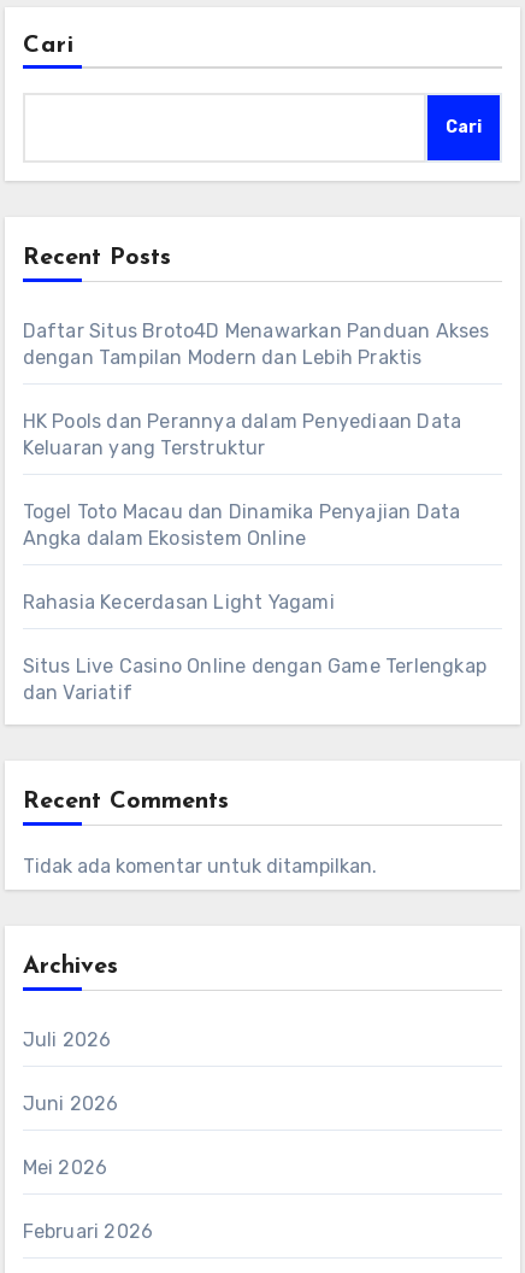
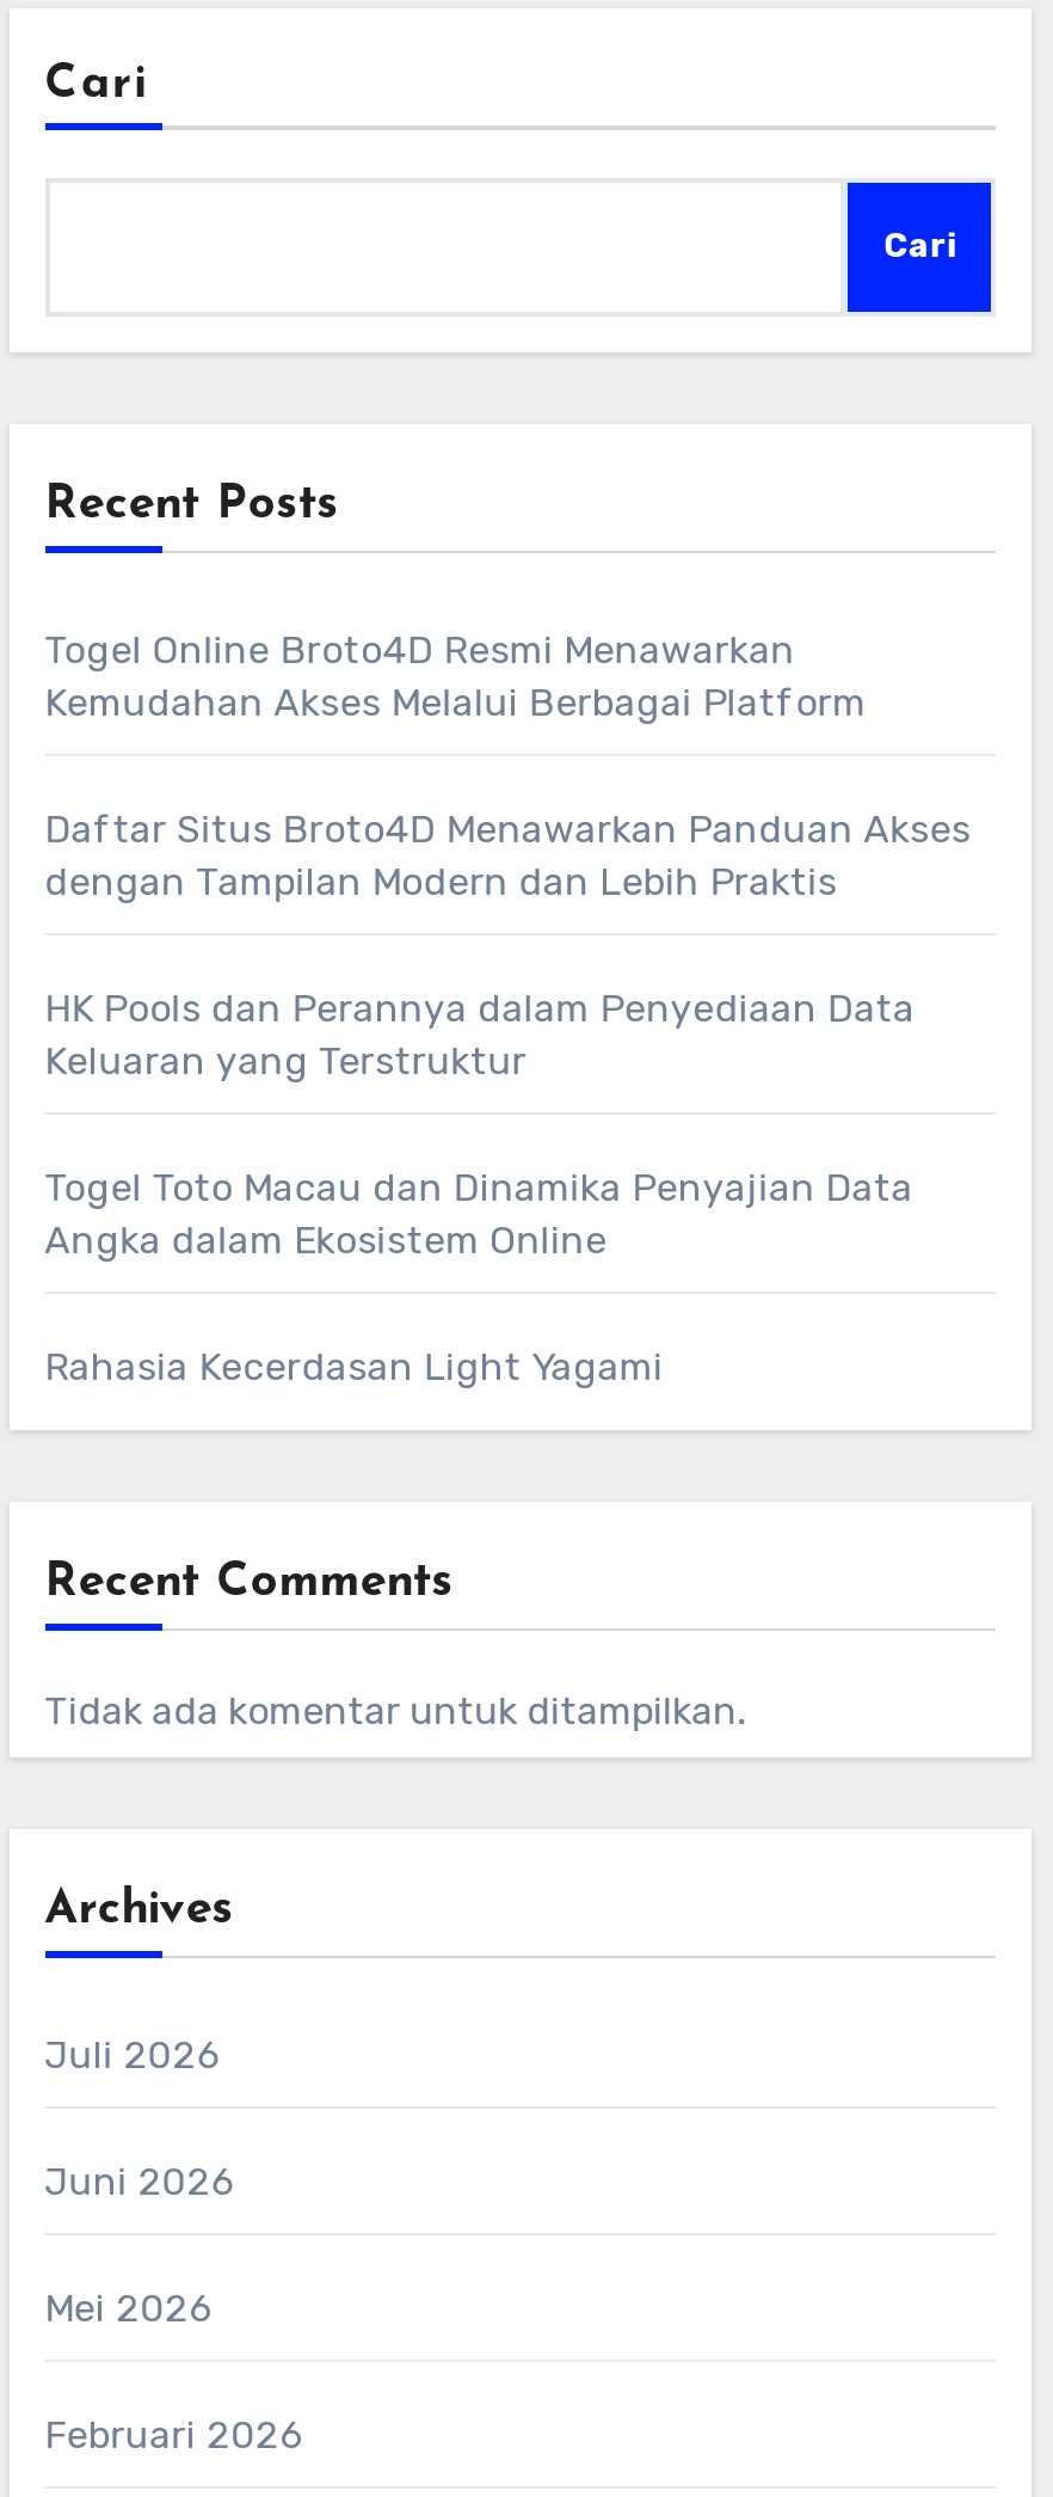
none -> [44,627,866,725] Togel Online Broto4D Resmi Menawarkan | Kemudahan Akses Melalui Berbagai Platform
moved [22,319,490,614] -> [44,806,971,1389]: Daftar Situs Broto4D Menawarkan Panduan Akses | dengan Tampilan Modern dan Lebih Praktis | HK Pools dan Perannya dalam Penyediaan Data | Keluaran yang Terstruktur | Togel Toto Macau dan Dinamika Penyajian Data | Angka dalam Ekosistem Online | Rahasia Kecerdasan Light Yagami
[22,655,486,704] Situs Live Casino Online dengan Game Terlengkap | dan Variatif -> none

